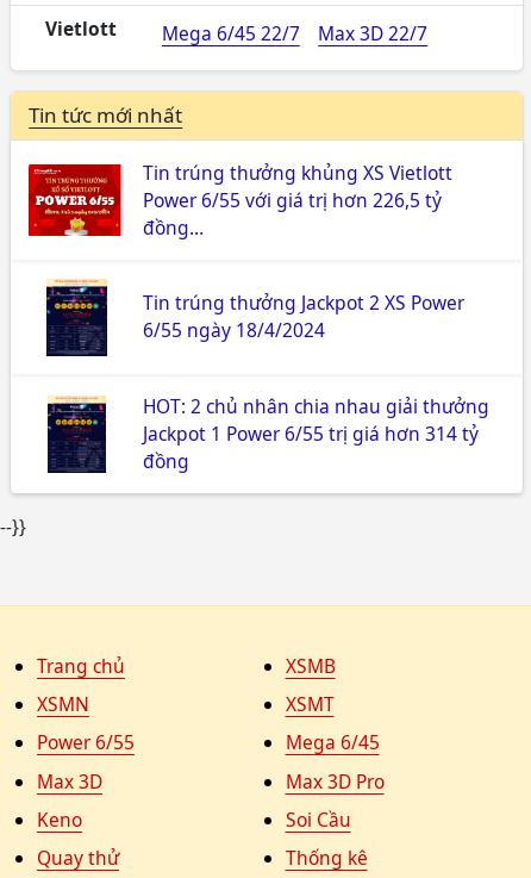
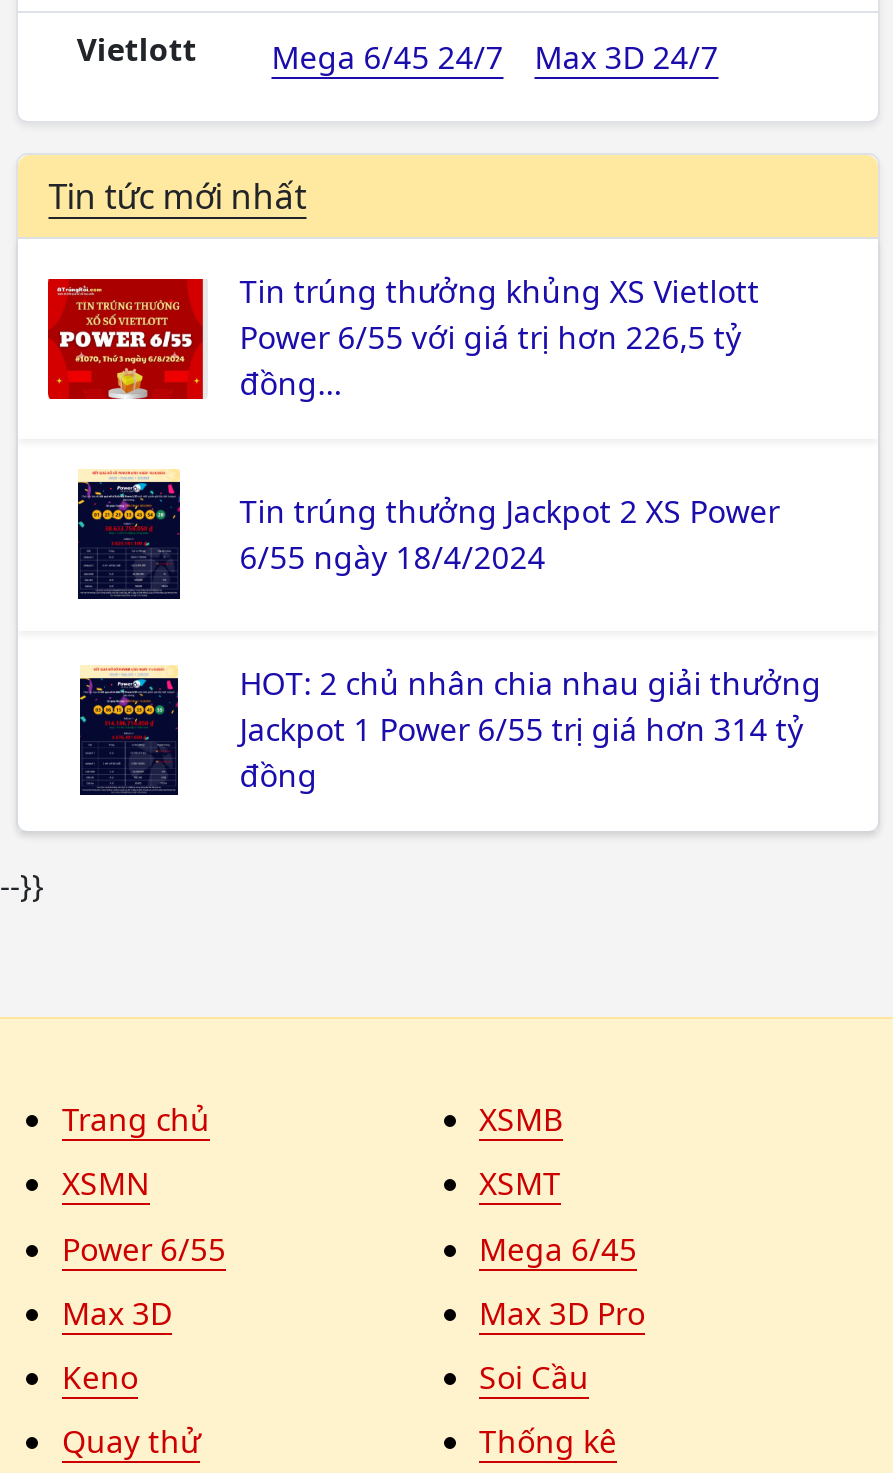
[162,20,300,46] Mega 6/45 22/7 -> [272,36,504,80] Mega 6/45 24/7
[318,20,428,46] Max 3D 22/7 -> [534,36,718,80] Max 3D 24/7

